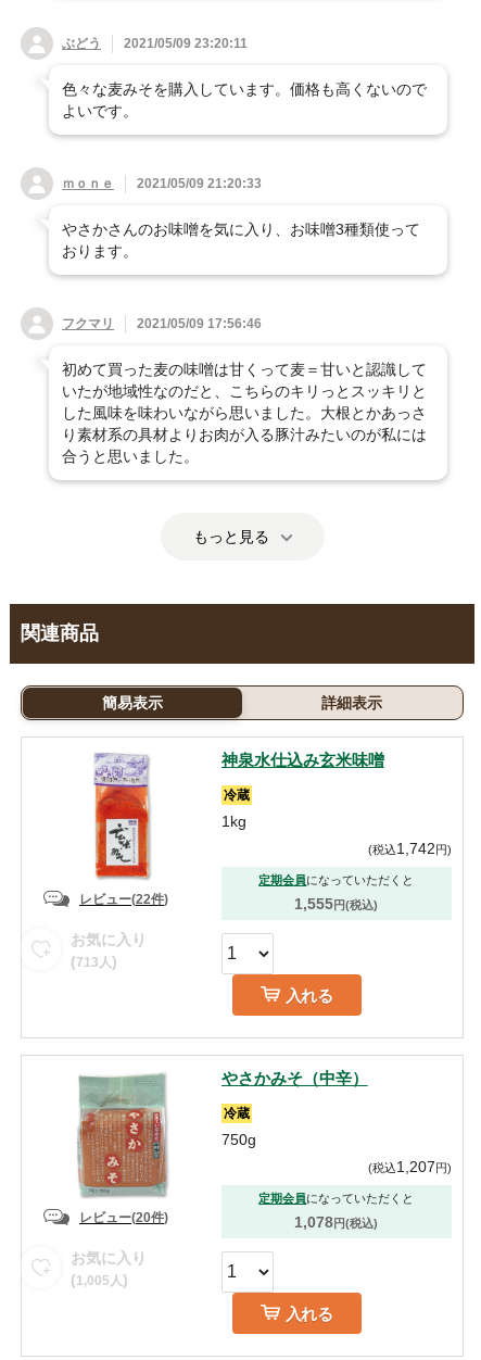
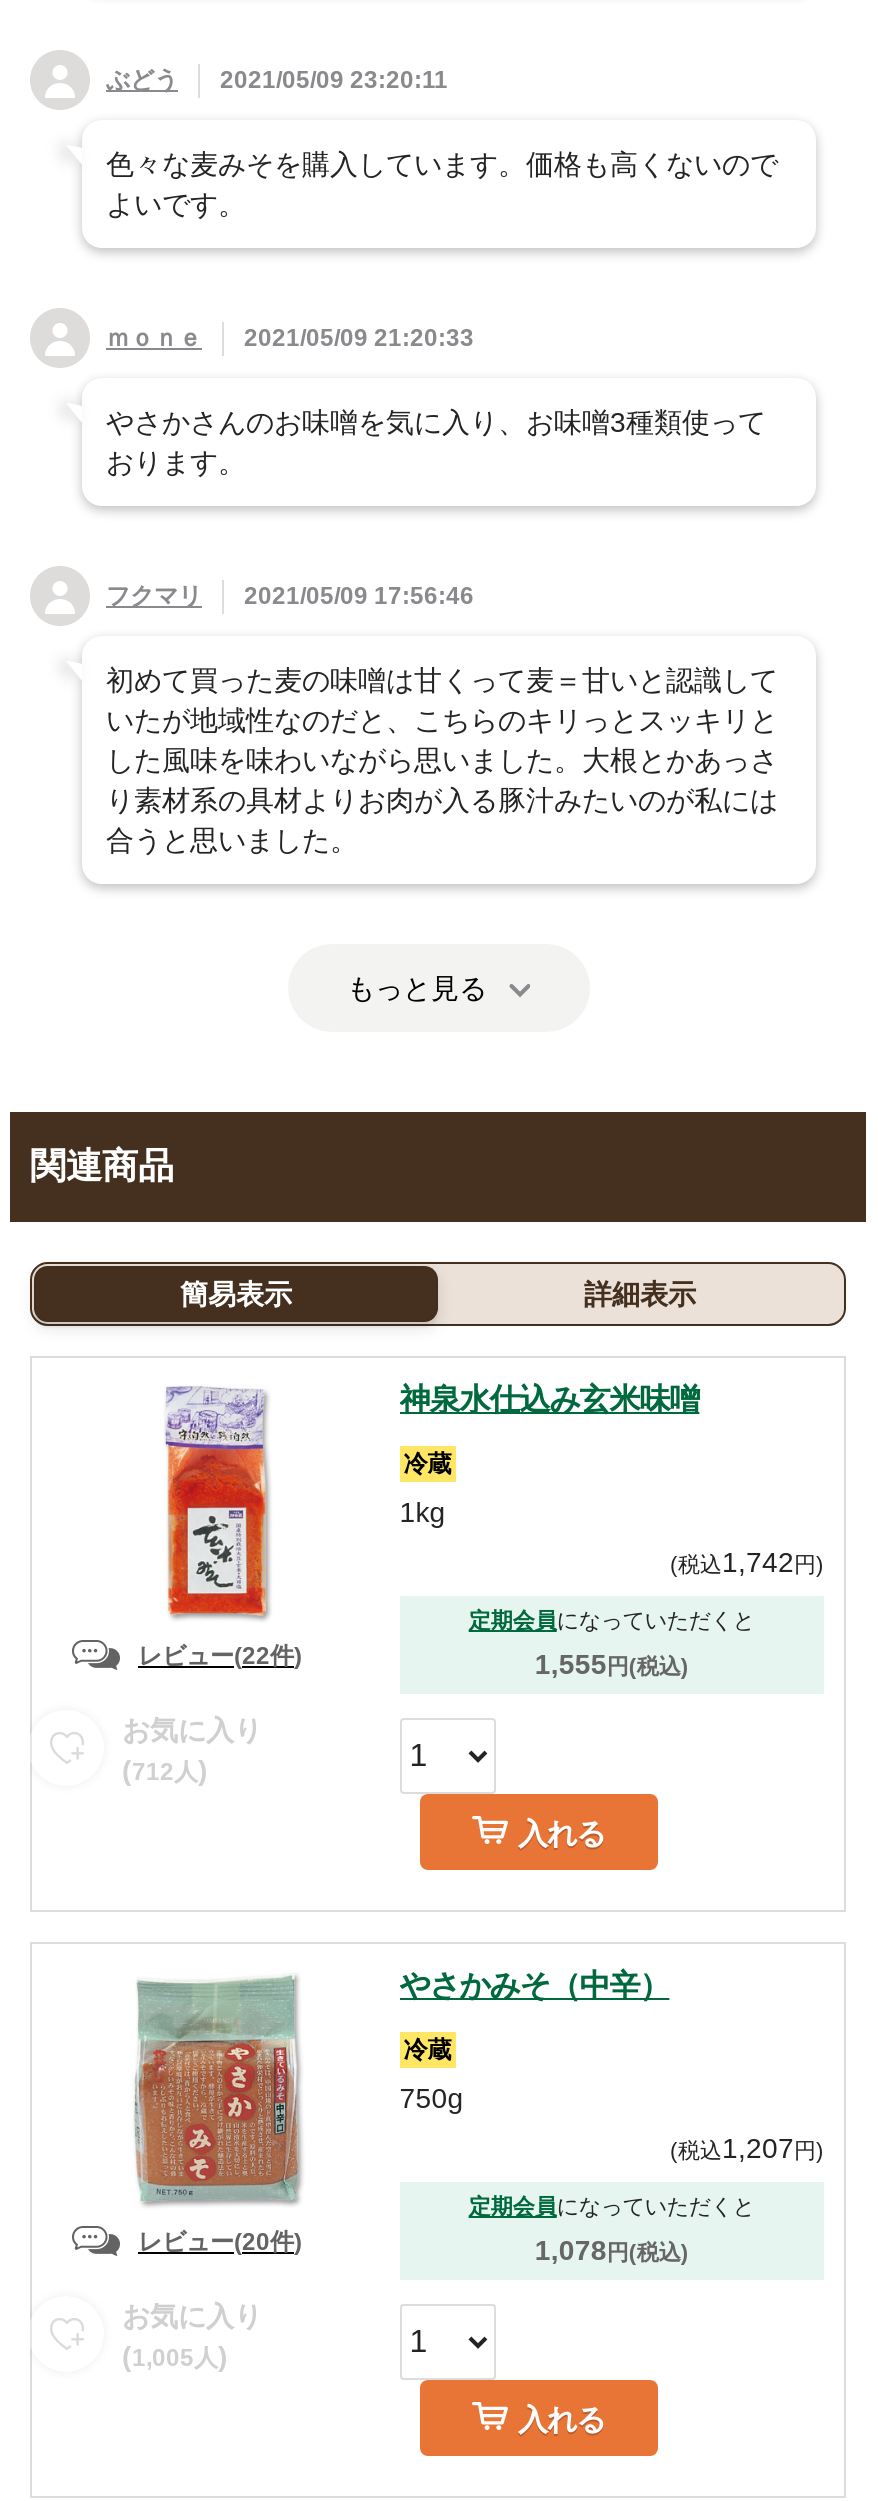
[71,953,117,970] (713人) -> [122,1754,208,1786] (712人)

